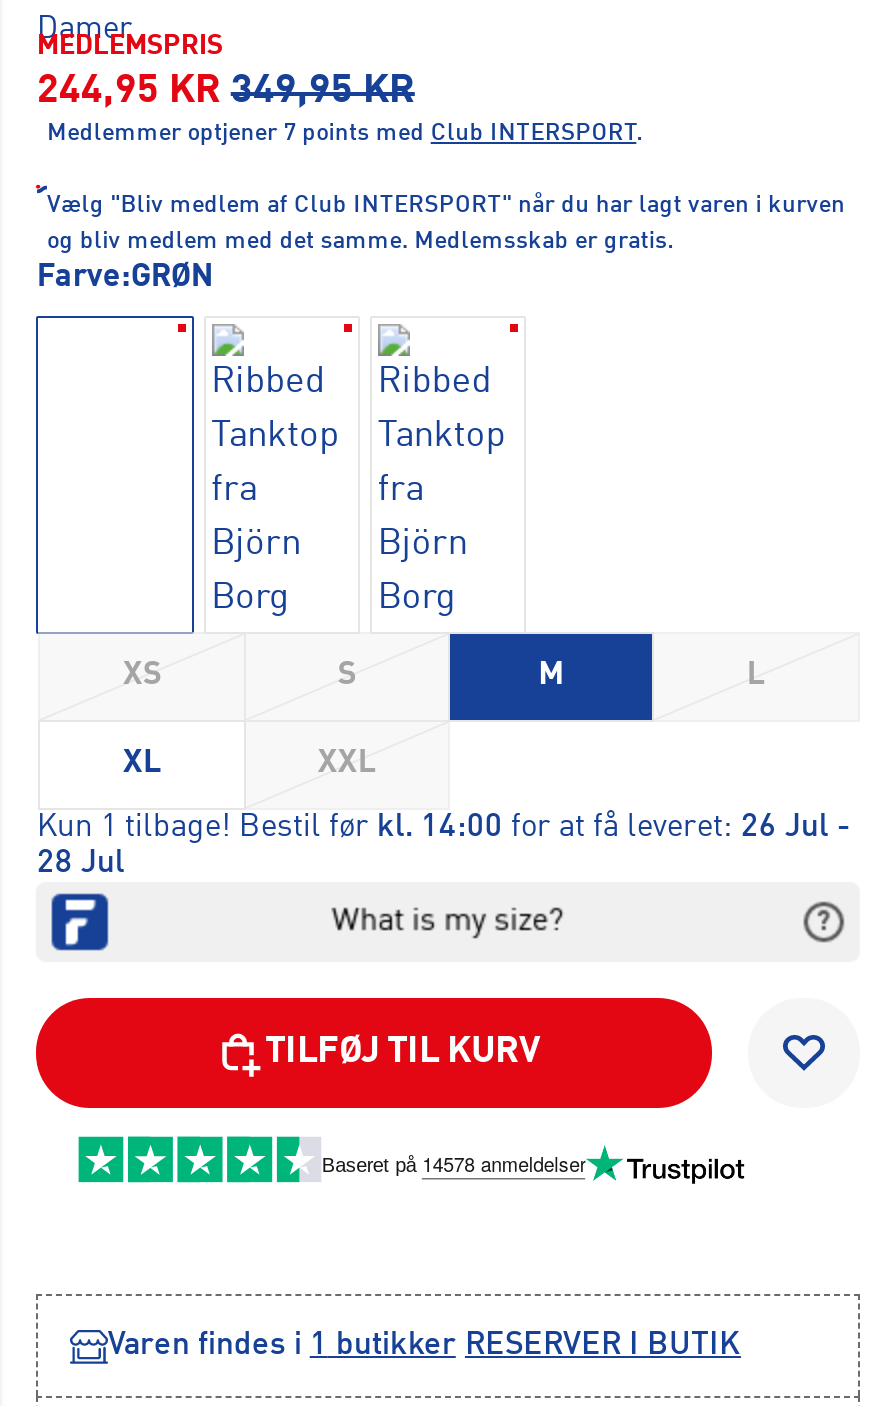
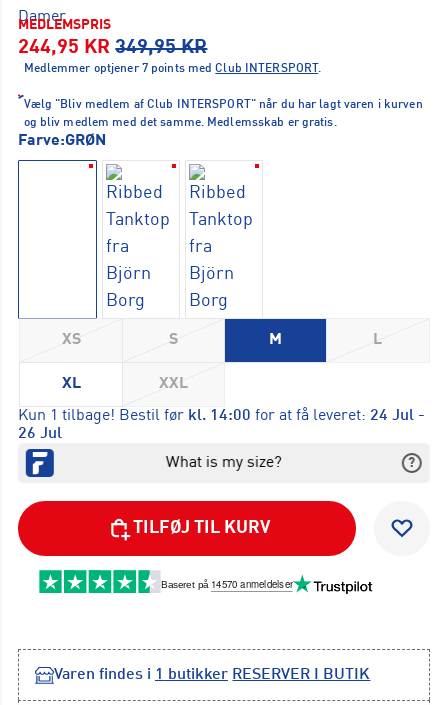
[37,811,851,843] Kun 1 tilbage! Bestil før kl. 14:00 for at få leveret: 26 Jul - -> [18,408,425,424] Kun 1 tilbage! Bestil før kl. 14:00 for at få leveret: 24 Jul -
[37,847,125,879] 28 Jul -> [18,426,62,442] 26 Jul

